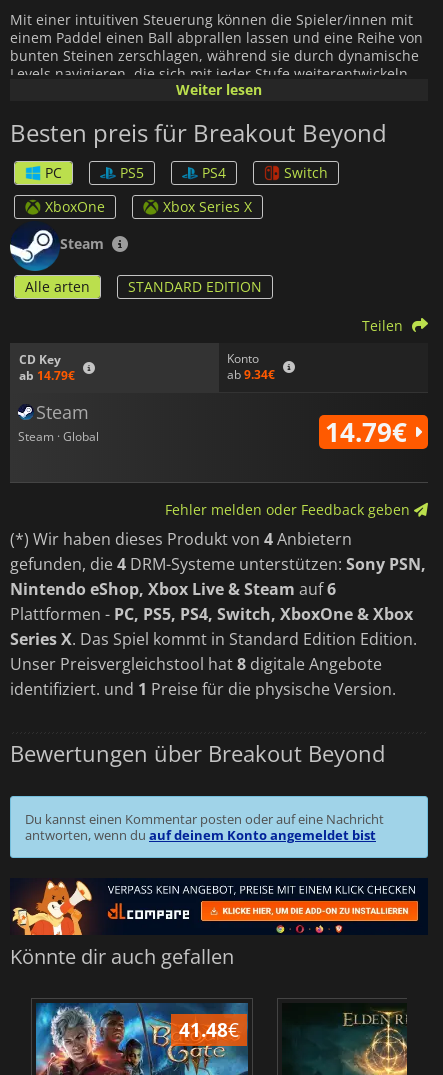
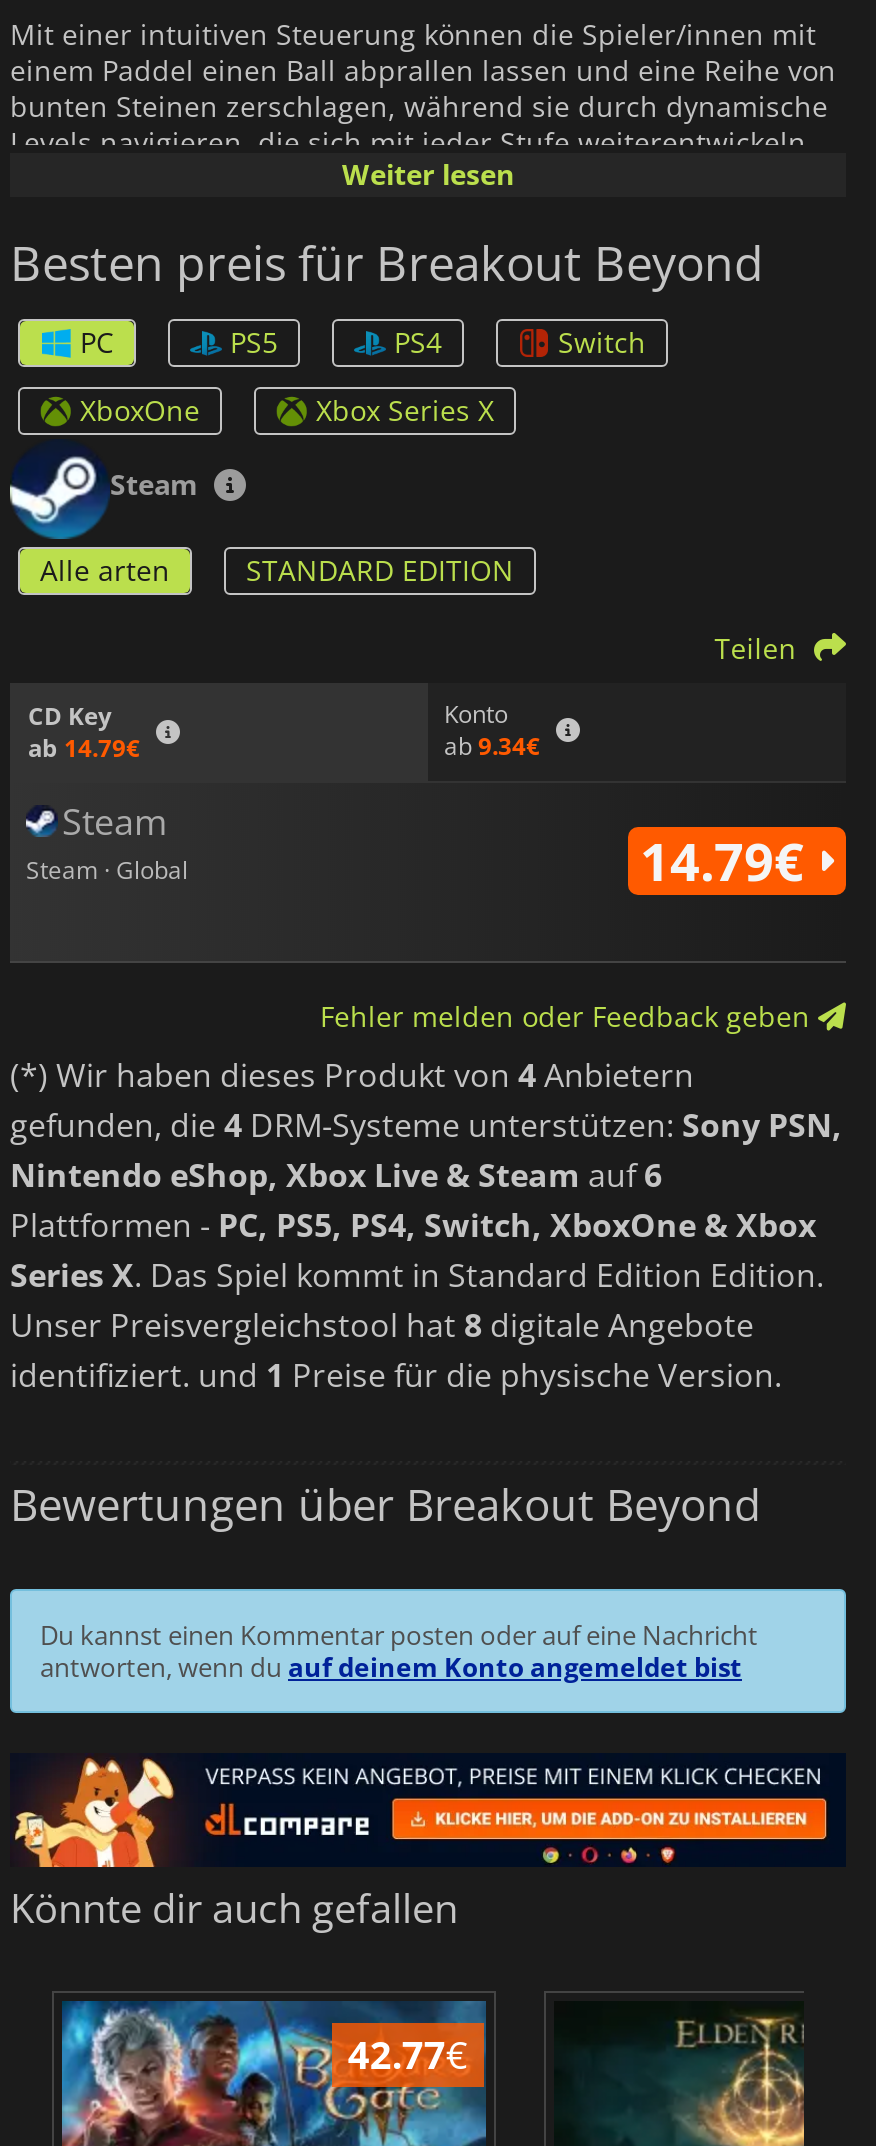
[179,1016,239,1043] 41.48€ -> [348,2027,468,2081] 42.77€

